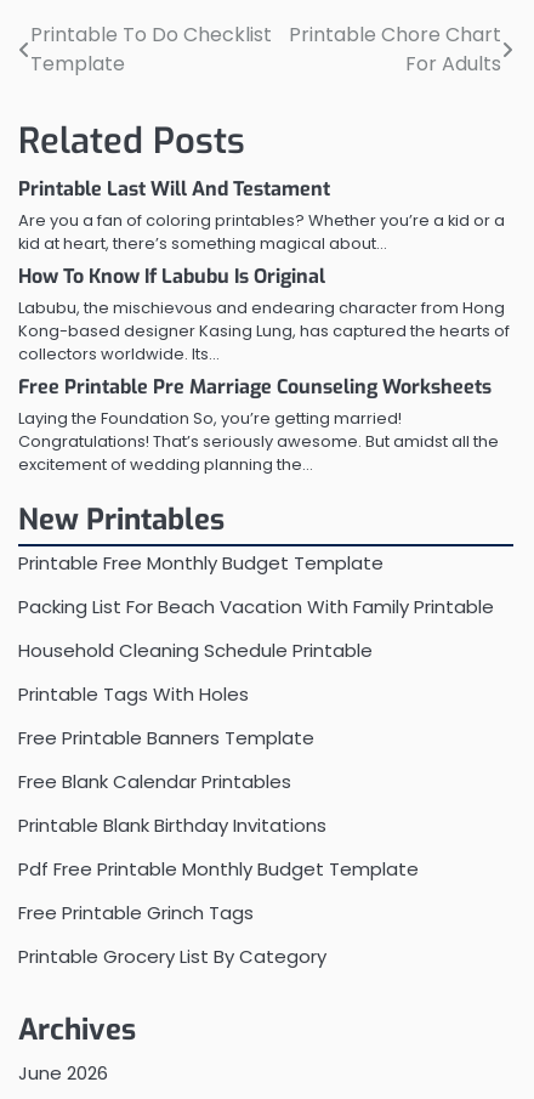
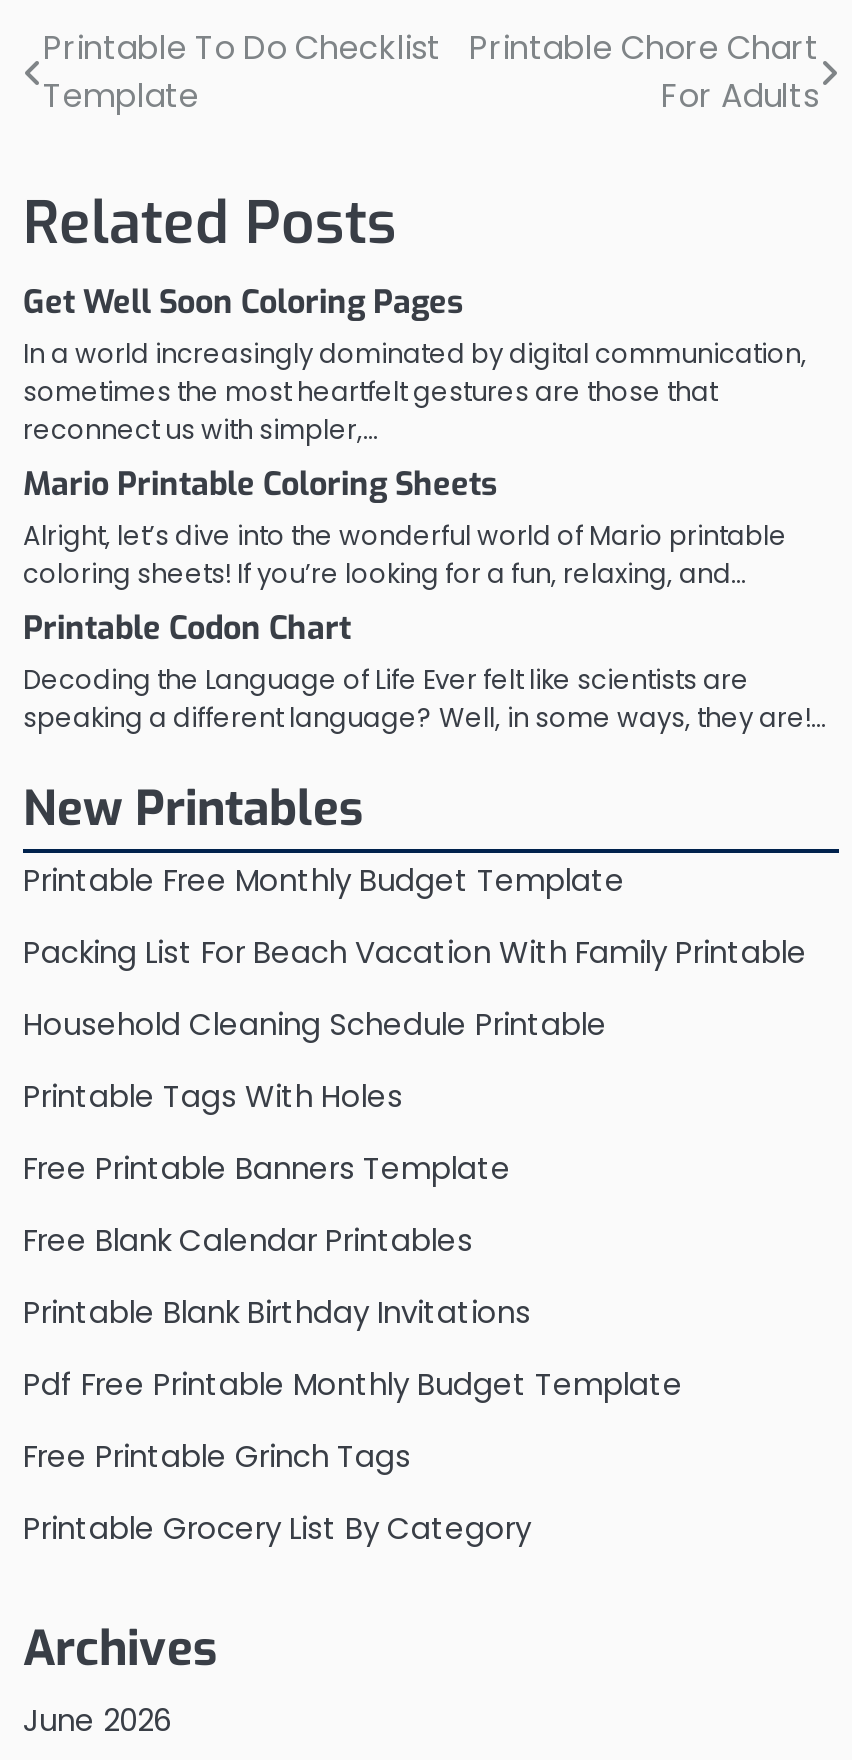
[18,177,510,477] Printable Last Will And Testament | Are you a fan of coloring printables? Whether you’re a kid or a | kid at heart, there’s something magical about… | How To Know If Labubu Is Original | Labubu, the mischievous and endearing character from Hong | Kong-based designer Kasing Lung, has captured the hearts of | collectors worldwide. Its… | Free Printable Pre Marriage Counseling Worksheets | Laying the Foundation So, you’re getting married! | Congratulations! That’s seriously awesome. But amidst all the | excitement of wedding planning the… -> [23,282,829,738] Get Well Soon Coloring Pages | In a world increasingly dominated by digital communication, | sometimes the most heartfelt gestures are those that | reconnect us with simpler,… | Mario Printable Coloring Sheets | Alright, let’s dive into the wonderful world of Mario printable | coloring sheets! If you’re looking for a fun, relaxing, and… | Printable Codon Chart | Decoding the Language of Life Ever felt like scientists are | speaking a different language? Well, in some ways, they are!…

